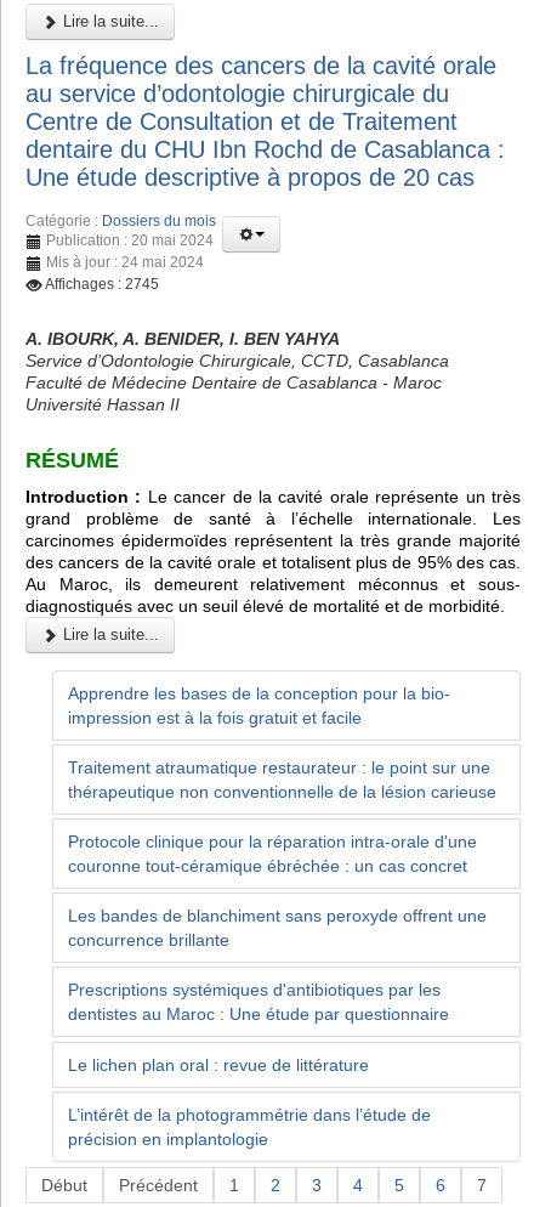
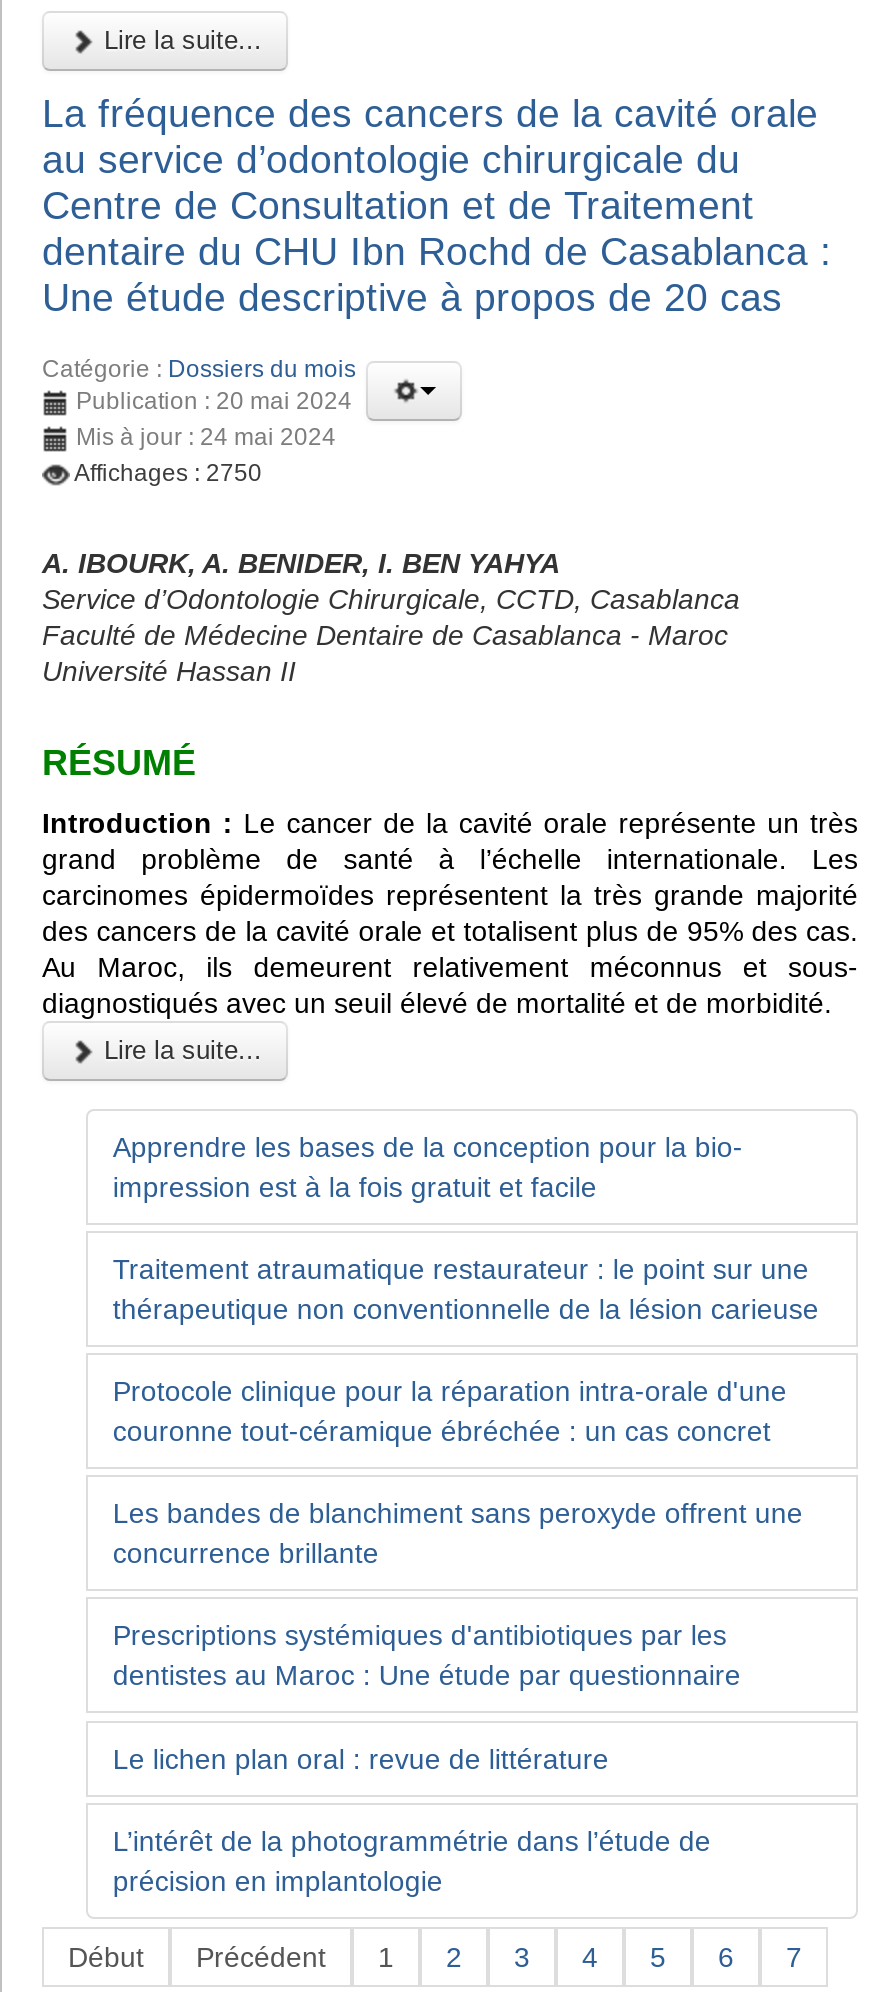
[45,276,159,293] Affichages : 2745 -> [74,460,262,488] Affichages : 2750

